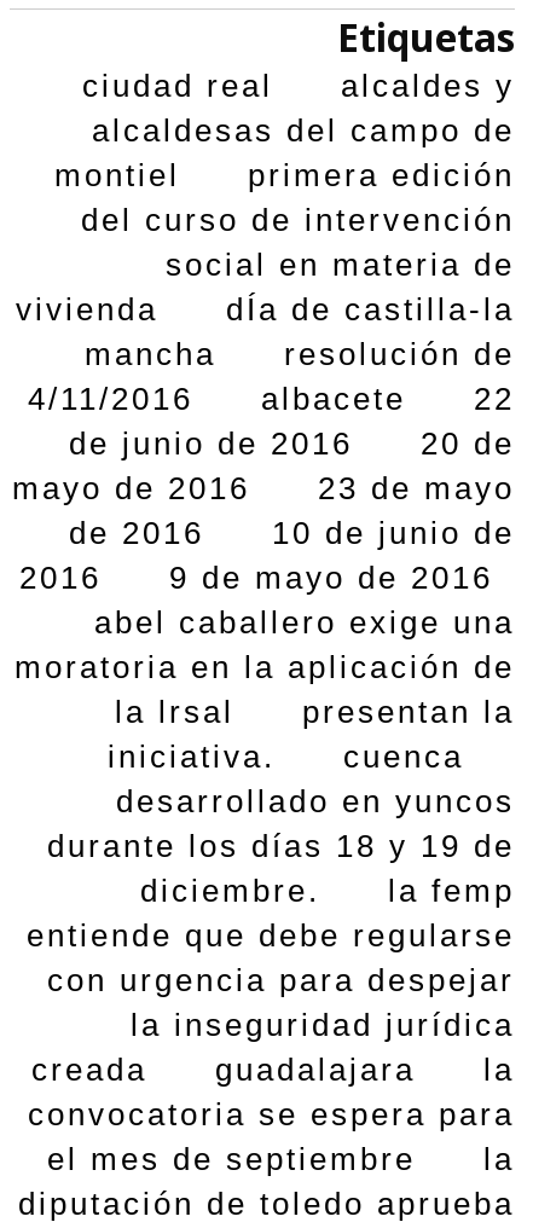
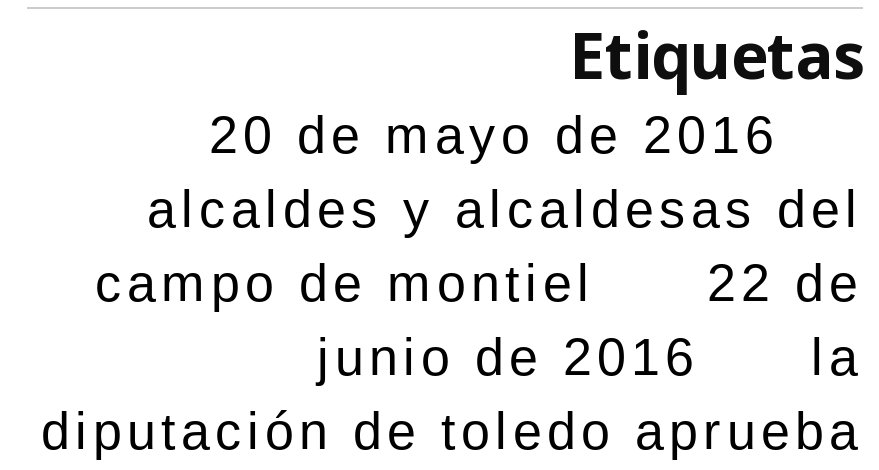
[12,68,515,1177] ciudad real | alcaldes y | alcaldesas del campo de | montiel | primera edición | del curso de intervención | social en materia de | vivienda | dÍa de castilla-la | mancha | resolución de | 4/11/2016 | albacete | 22 | de junio de 2016 | 20 de | mayo de 2016 | 23 de mayo | de 2016 | 10 de junio de | 2016 | 9 de mayo de 2016 | abel caballero exige una | moratoria en la aplicación de | la lrsal | presentan la | iniciativa. | cuenca | desarrollado en yuncos | durante los días 18 y 19 de | diciembre. | la femp | entiende que debe regularse | con urgencia para despejar | la inseguridad jurídica | creada | guadalajara | la | convocatoria se espera para | el mes de septiembre -> [95,105,863,387] 20 de mayo de 2016 | alcaldes y alcaldesas del | campo de montiel | 22 de | junio de 2016

